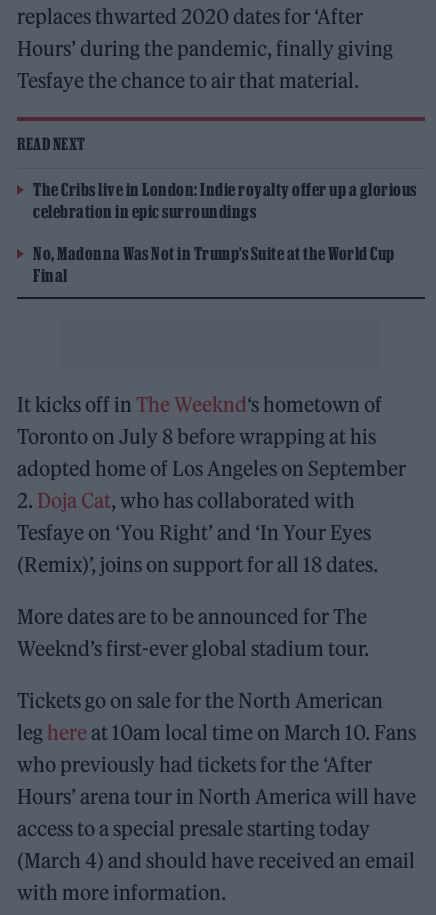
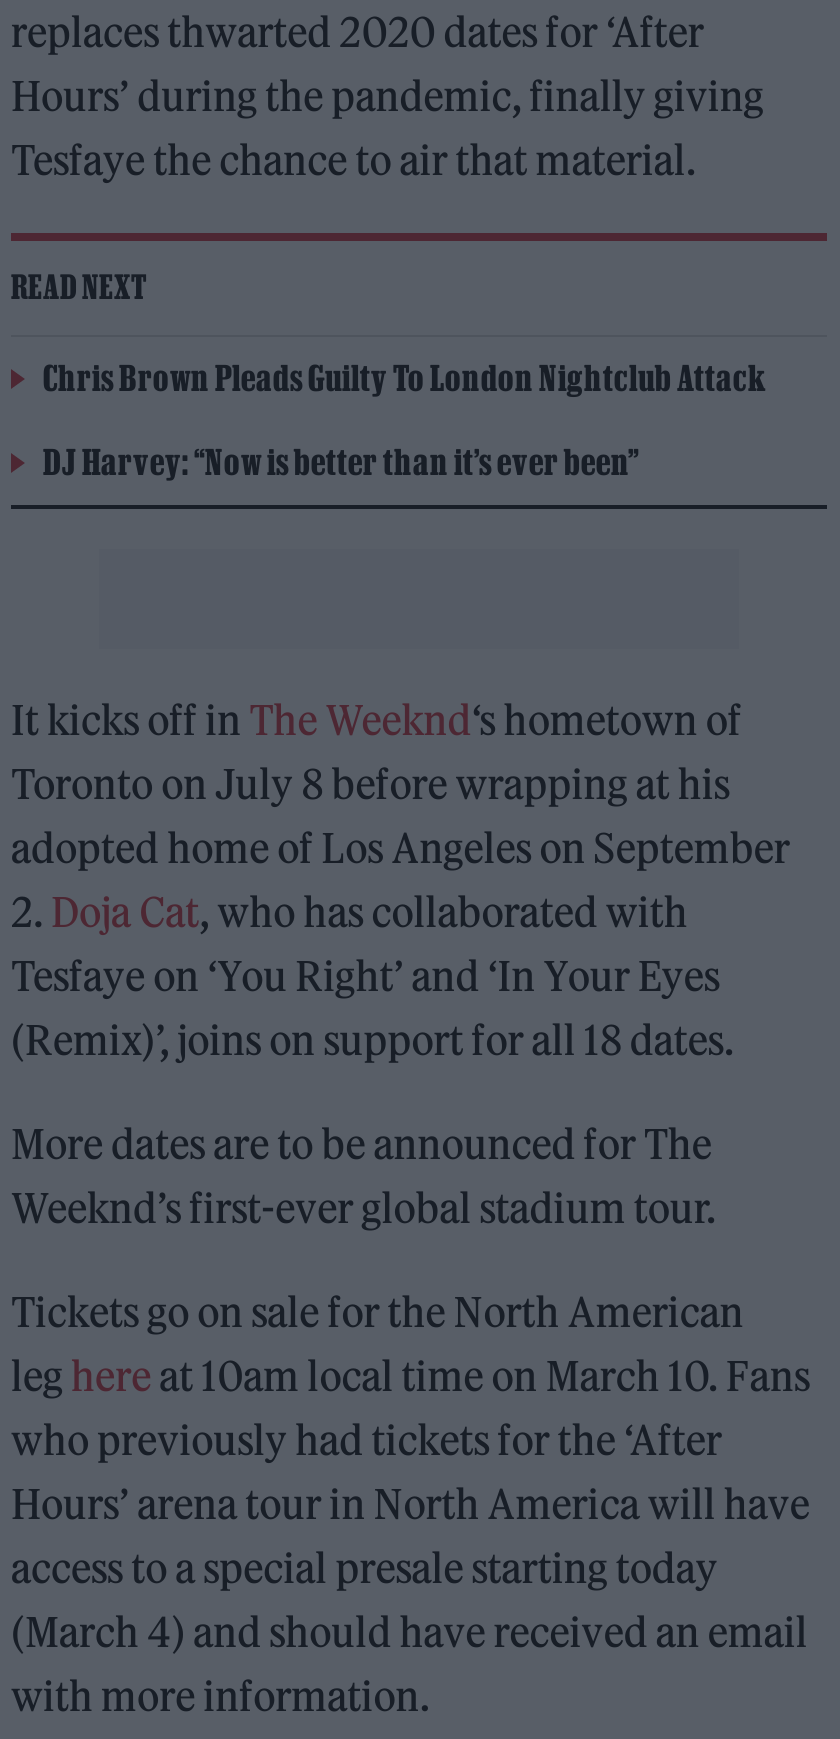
[33,180,416,221] The Cribs live in London: Indie royalty offer up a glorious | celebration in epic surroundings -> [43,360,767,398] Chris Brown Pleads Guilty To London Nightclub Attack
[33,244,394,285] No, Madonna Was Not in Trump’s Suite at the World Cup | Final -> [43,444,639,482] DJ Harvey: “Now is better than it’s ever been”

